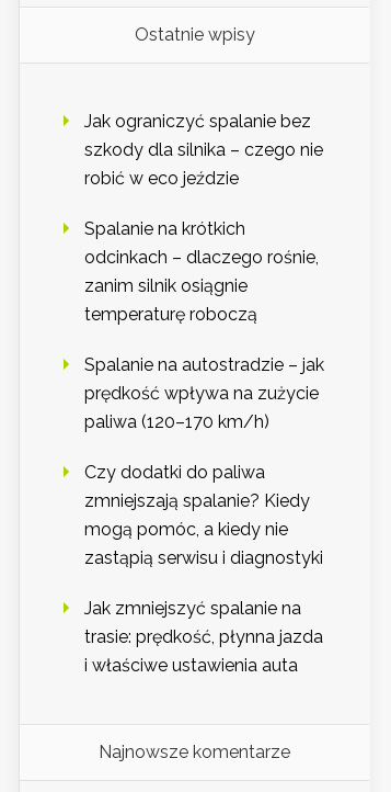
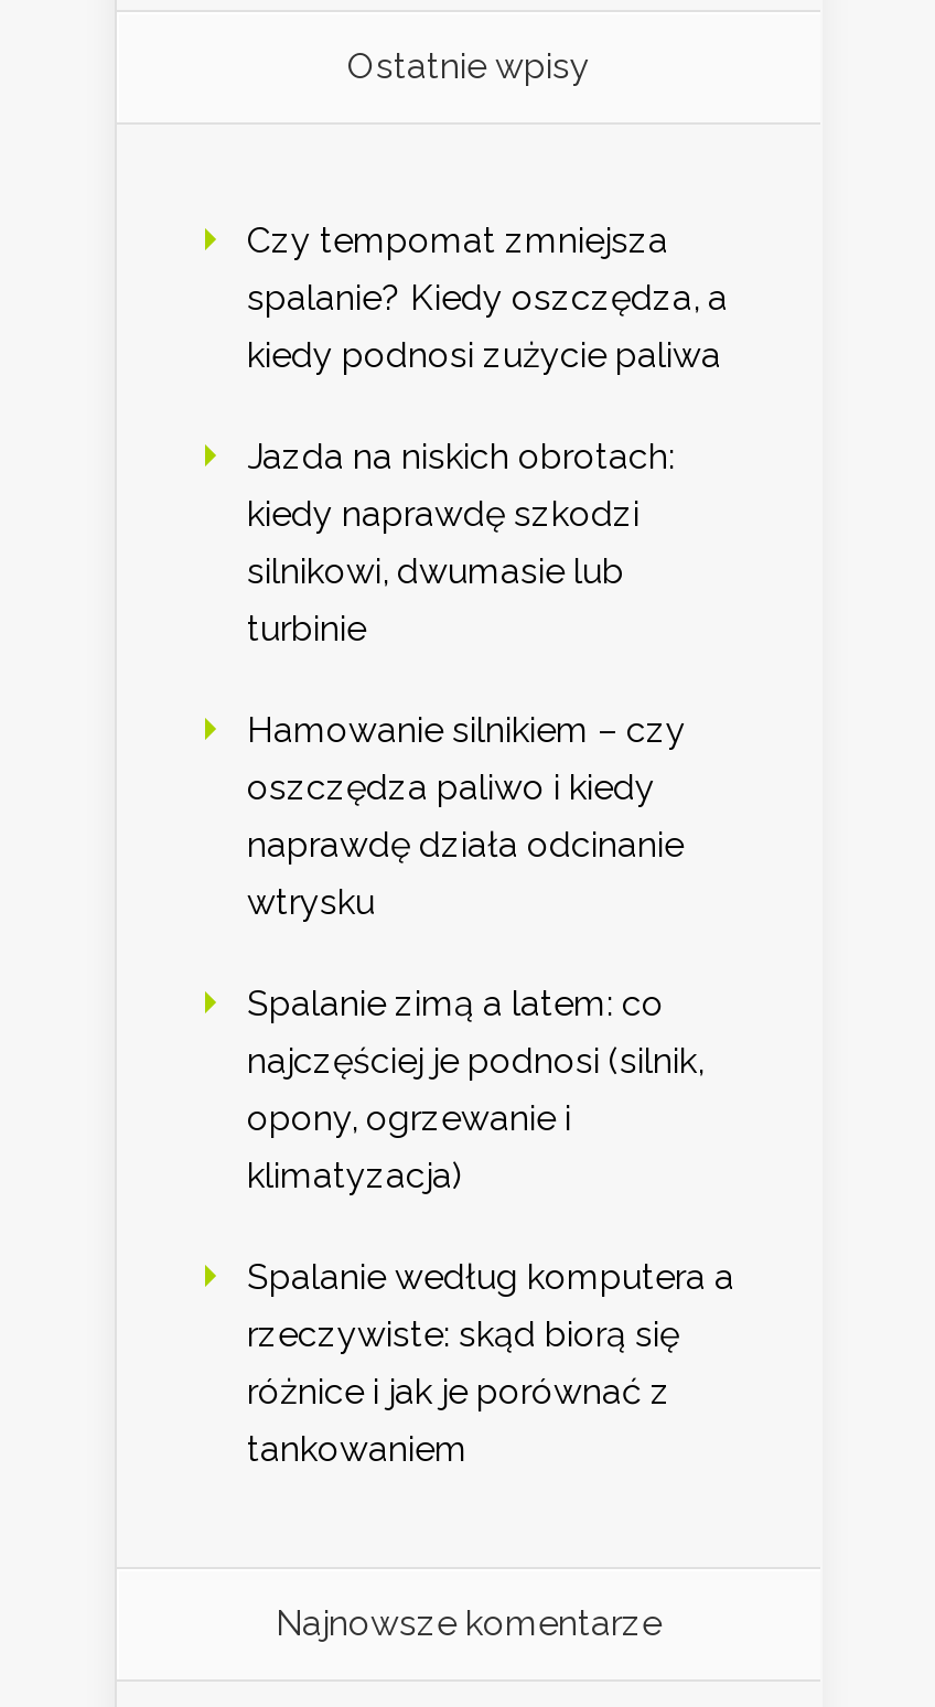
[84,111,323,188] Jak ograniczyć spalanie bez | szkody dla silnika – czego nie | robić w eco jeździe -> [247,219,728,376] Czy tempomat zmniejsza | spalanie? Kiedy oszczędza, a | kiedy podnosi zużycie paliwa
[84,218,319,324] Spalanie na krótkich | odcinkach – dlaczego rośnie, | zanim silnik osiągnie | temperaturę roboczą -> [247,435,675,649] Jazda na niskich obrotach: | kiedy naprawdę szkodzi | silnikowi, dwumasie lub | turbinie
[84,354,324,432] Spalanie na autostradzie – jak | prędkość wpływa na zużycie | paliwa (120–170 km/h) -> [247,709,686,923] Hamowanie silnikiem – czy | oszczędza paliwo i kiedy | naprawdę działa odcinanie | wtrysku
[84,462,323,568] Czy dodatki do paliwa | zmniejszają spalanie? Kiedy | mogą pomóc, a kiedy nie | zastąpią serwisu i diagnostyki -> [247,982,703,1196] Spalanie zimą a latem: co | najczęściej je podnosi (silnik, | opony, ogrzewanie i | klimatyzacja)
[84,598,323,676] Jak zmniejszyć spalanie na | trasie: prędkość, płynna jazda | i właściwe ustawienia auta -> [247,1256,734,1469] Spalanie według komputera a | rzeczywiste: skąd biorą się | różnice i jak je porównać z | tankowaniem

